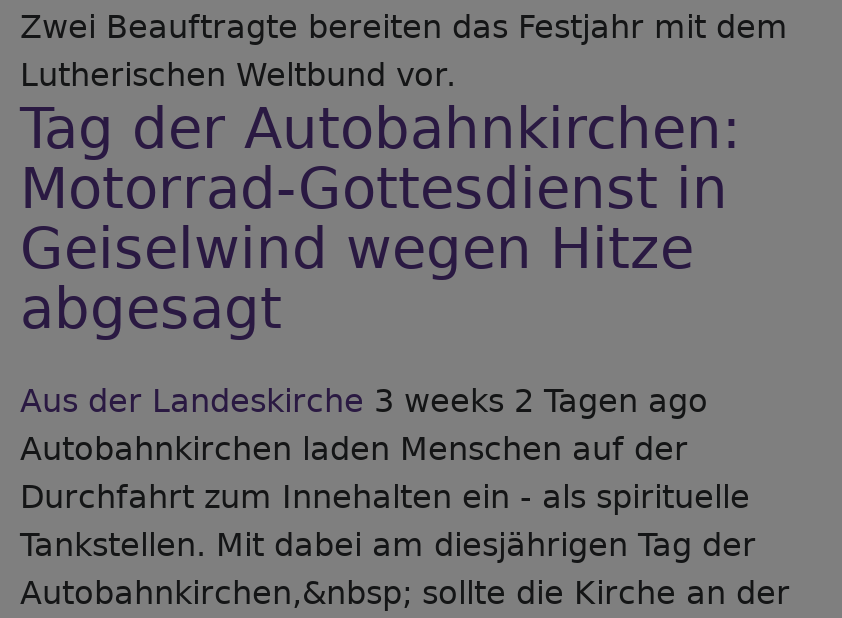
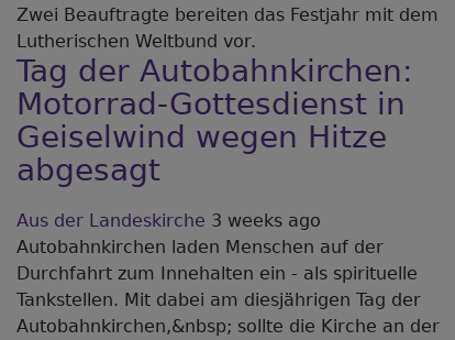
[20,382,708,420] Aus der Landeskirche 3 weeks 2 Tagen ago -> [16,210,321,231] Aus der Landeskirche 3 weeks ago

